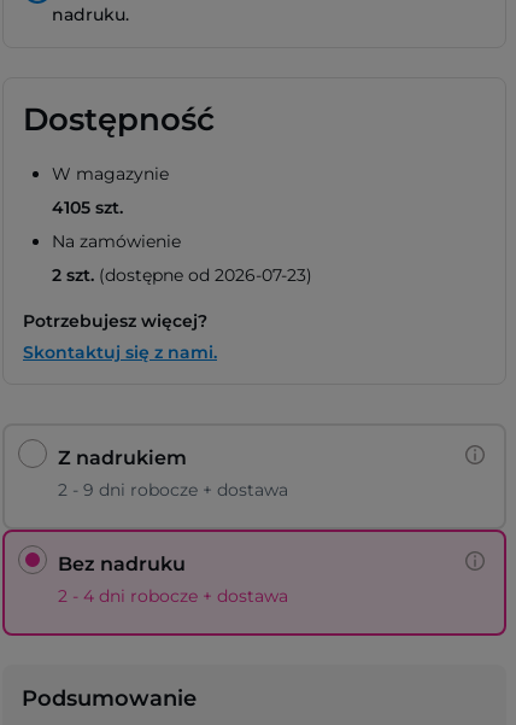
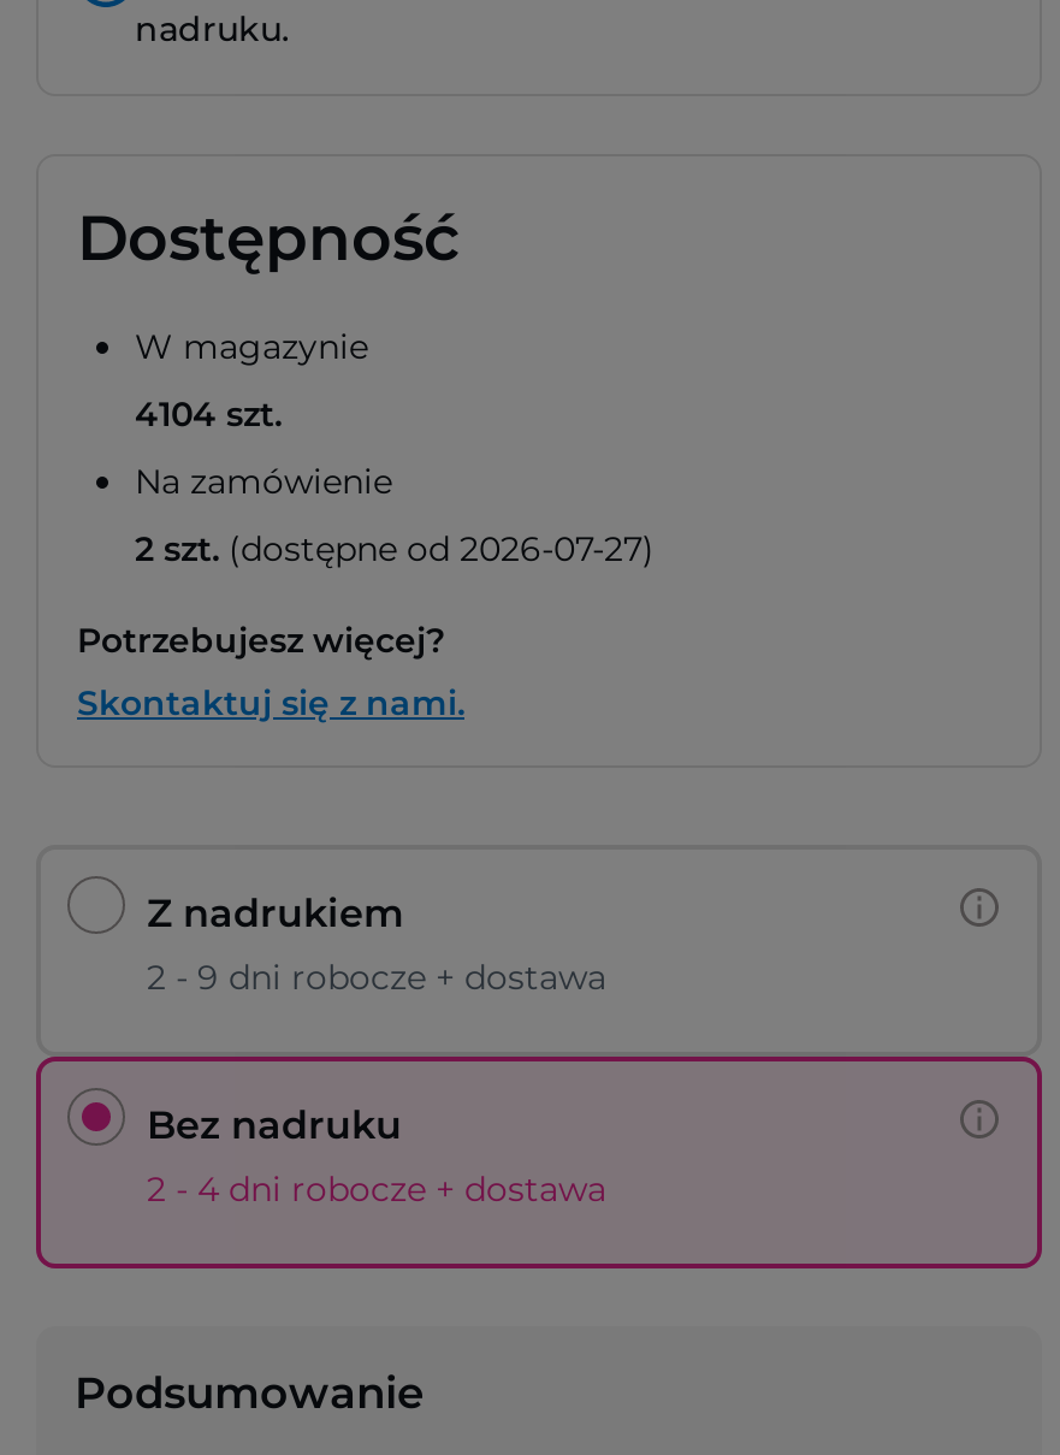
[52,197,123,218] 4105 szt. -> [135,392,282,436] 4104 szt.
[52,264,312,286] 2 szt. (dostępne od 2026-07-23) -> [135,527,655,570] 2 szt. (dostępne od 2026-07-27)

